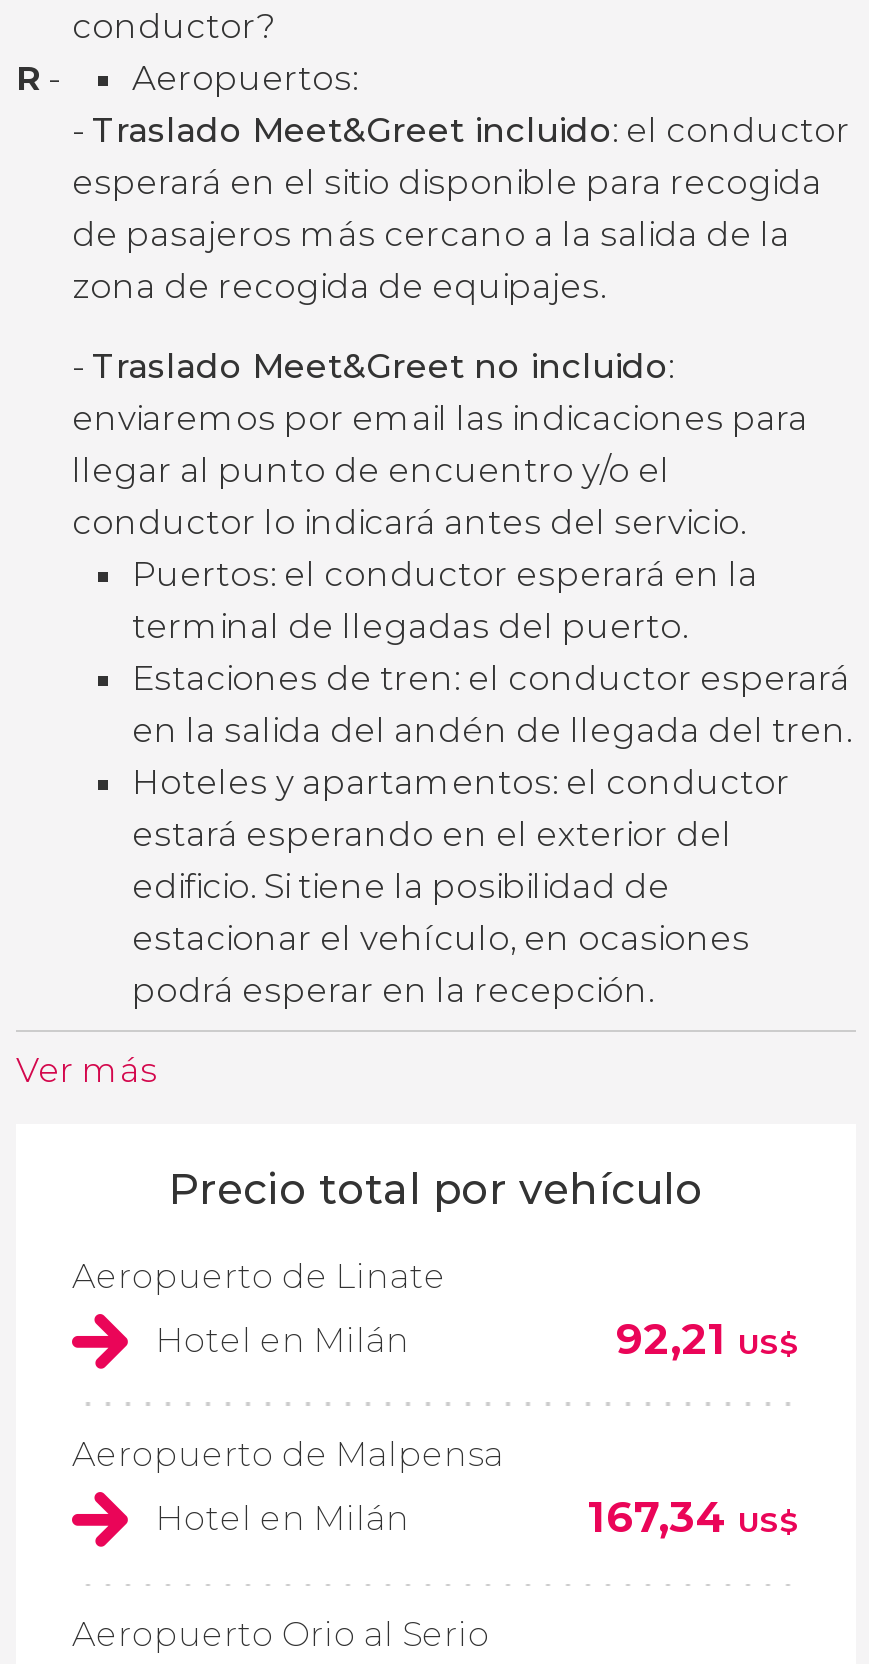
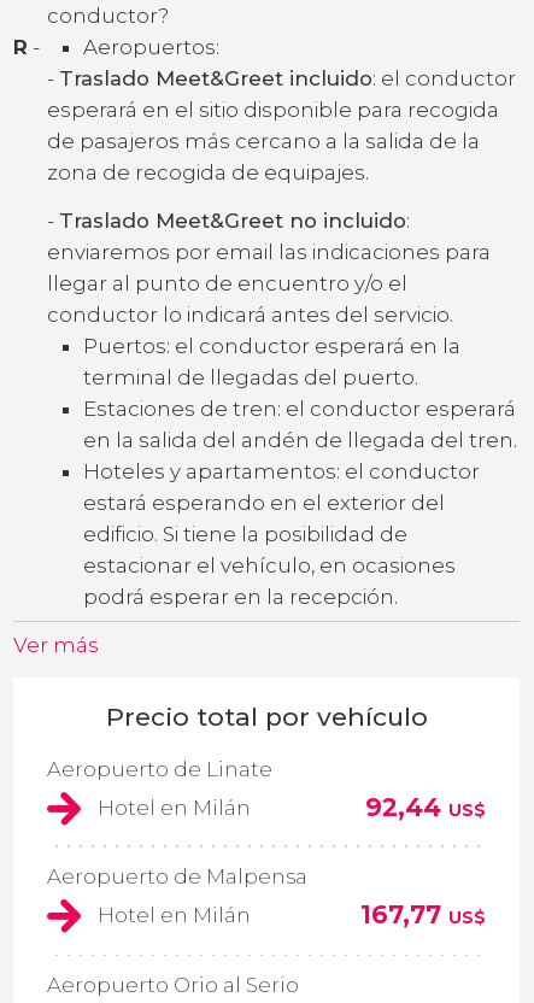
[616,1314,800,1364] 92,21 US$ -> [365,792,486,822] 92,44 US$
[588,1493,800,1543] 167,34 US$ -> [360,900,486,930] 167,77 US$

